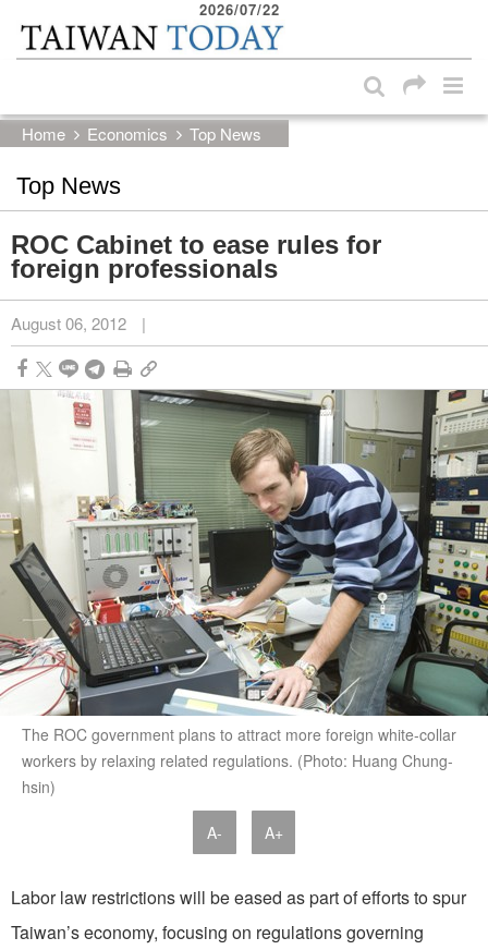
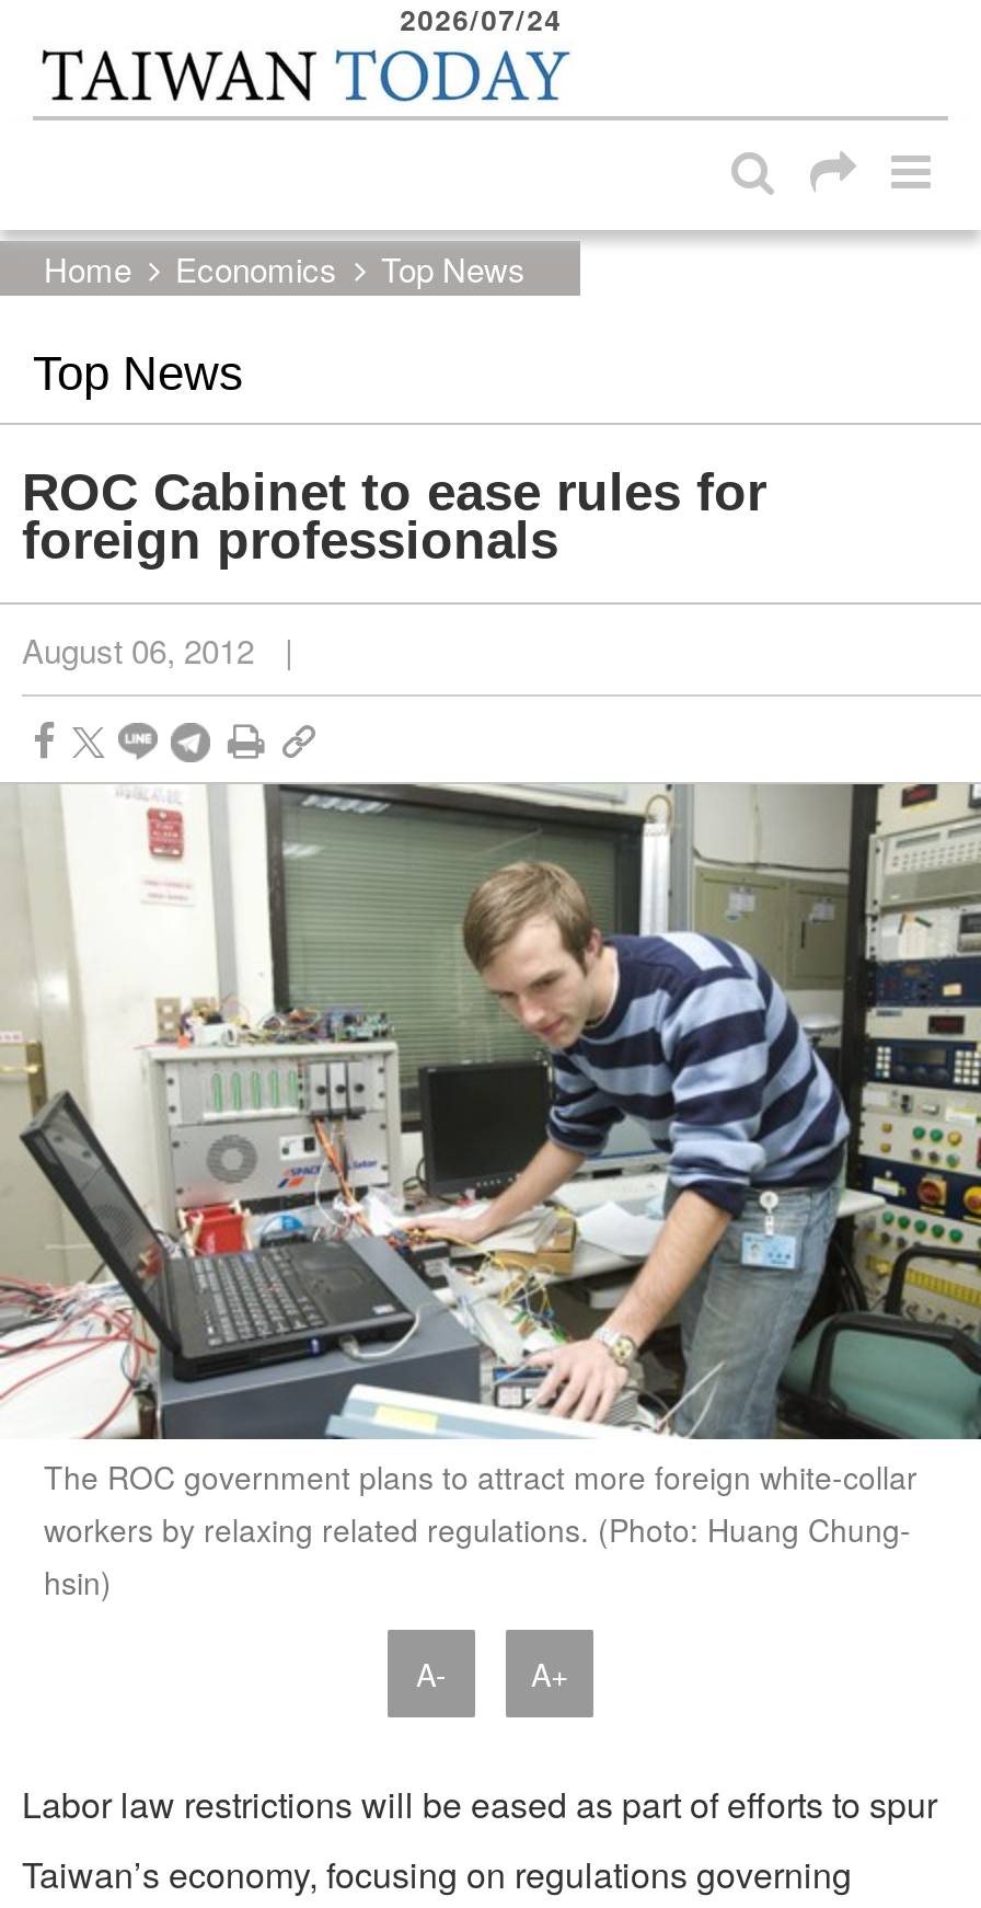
[199,0,280,20] 2026/07/22 -> [400,0,562,39] 2026/07/24

